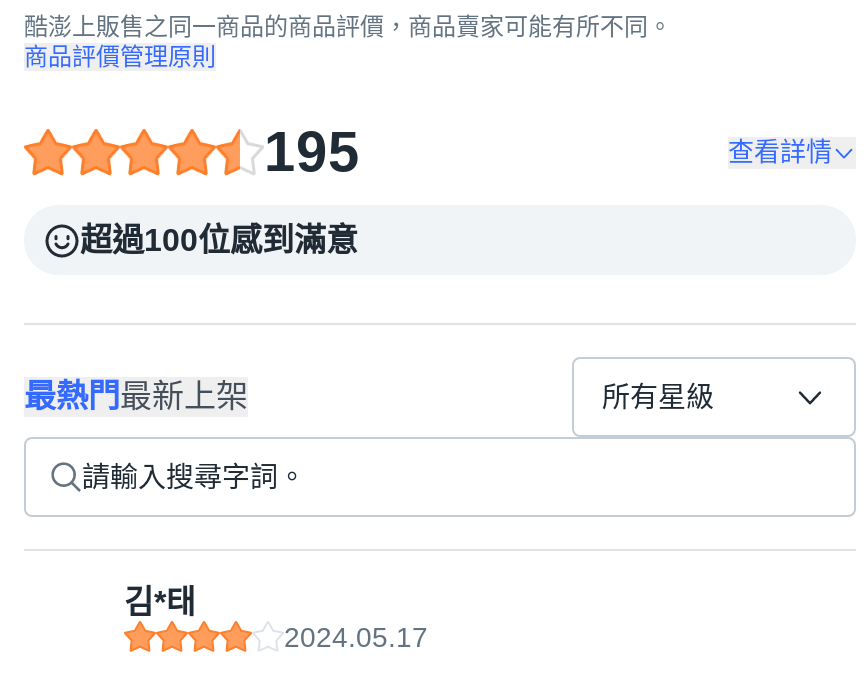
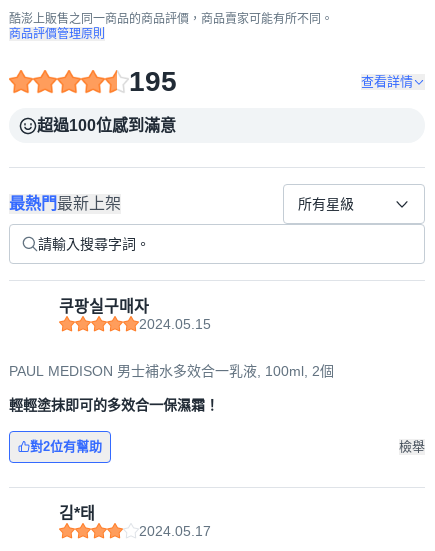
none -> [9,298,425,454] 쿠팡실구매자 | 2024.05.15 | PAUL MEDISON 男士補水多效合一乳液, 100ml, 2個 | 輕輕塗抹即可的多效合一保濕霜！ | 對2位有幫助 | 檢舉

